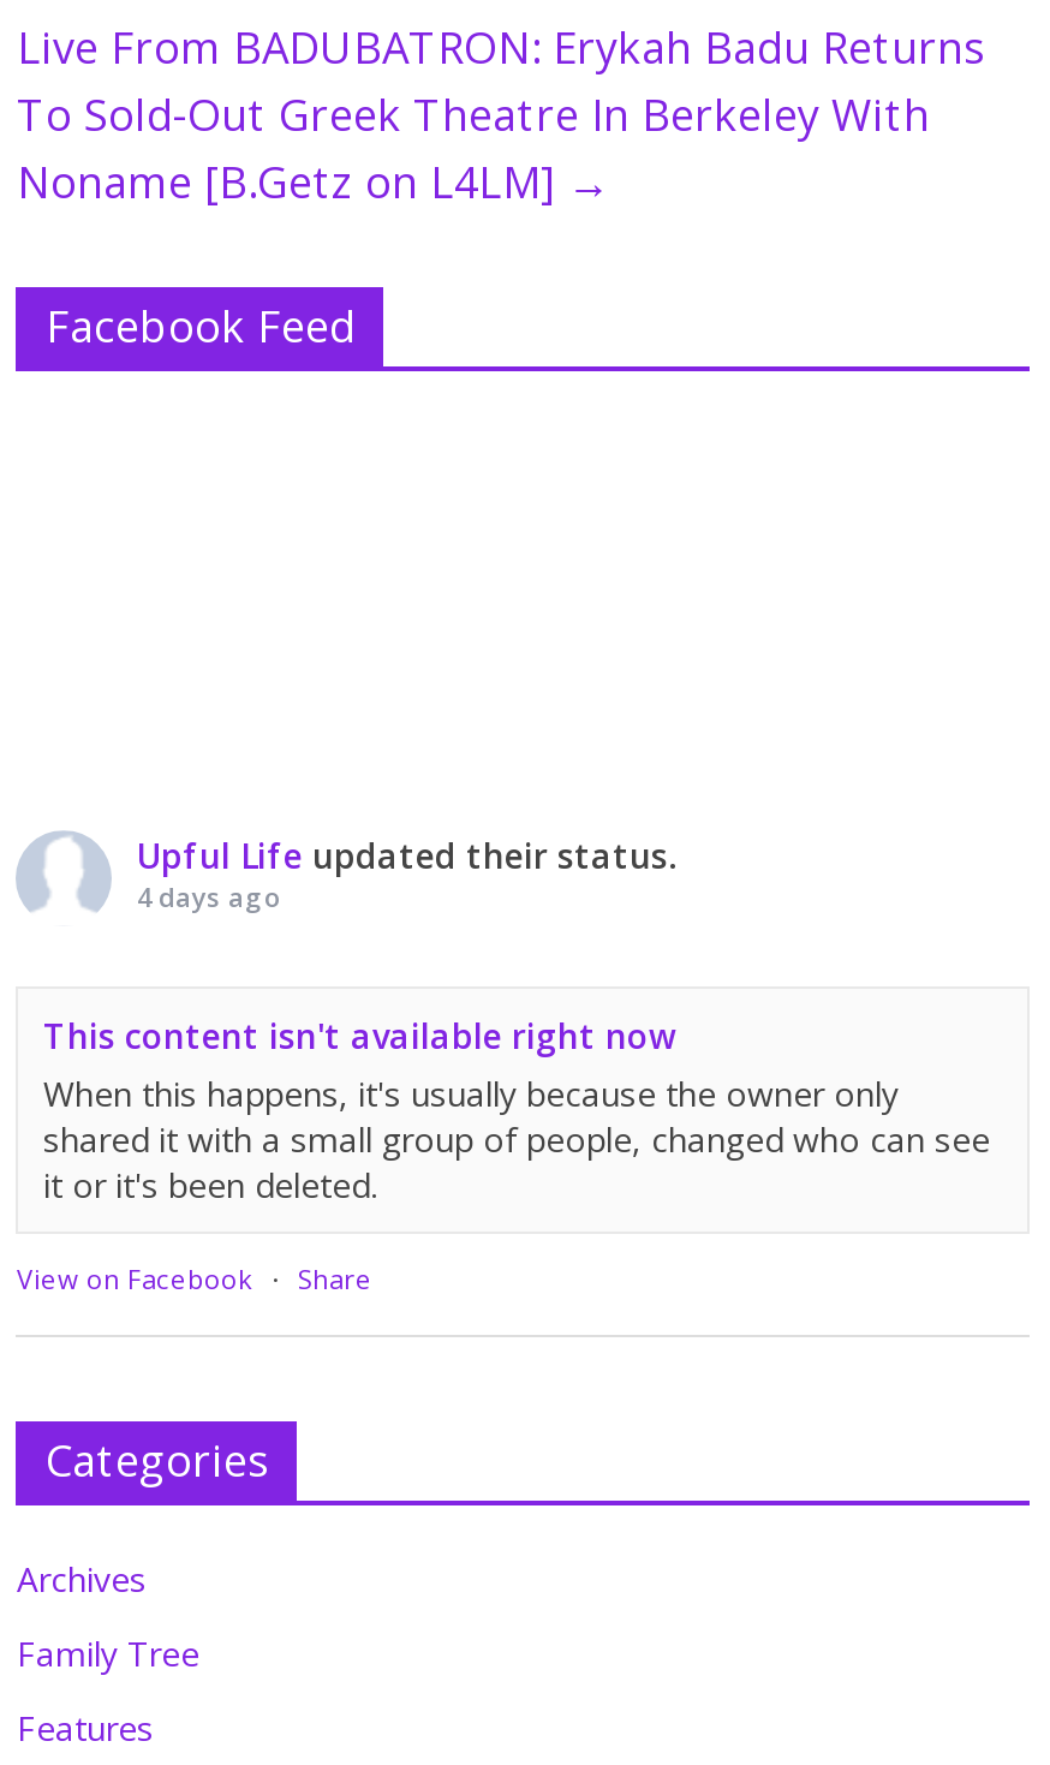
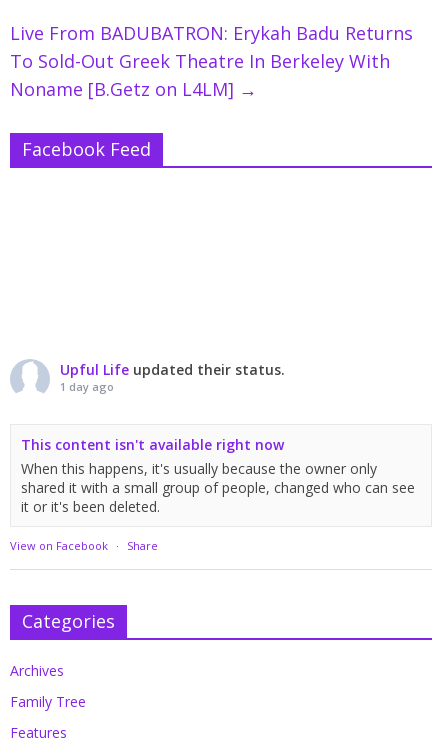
[137,879,281,915] 4 days ago -> [60,379,114,394] 1 day ago

